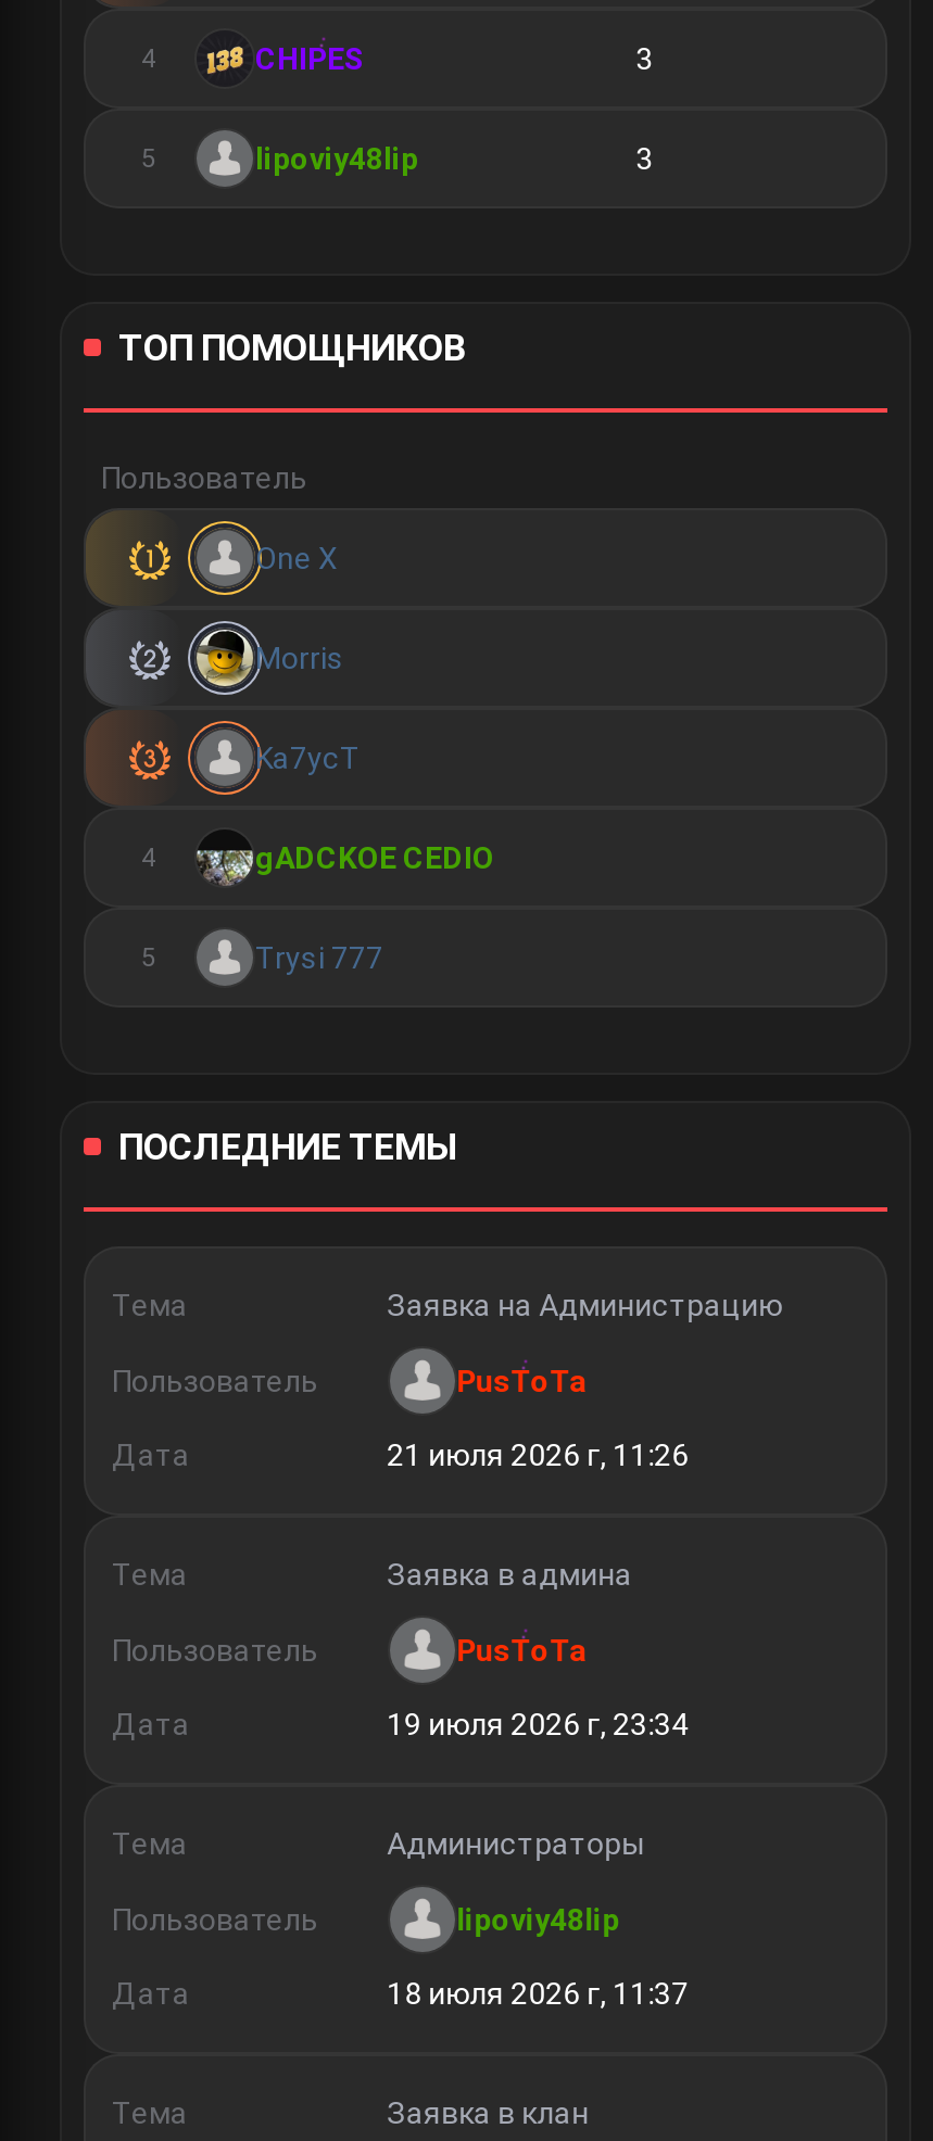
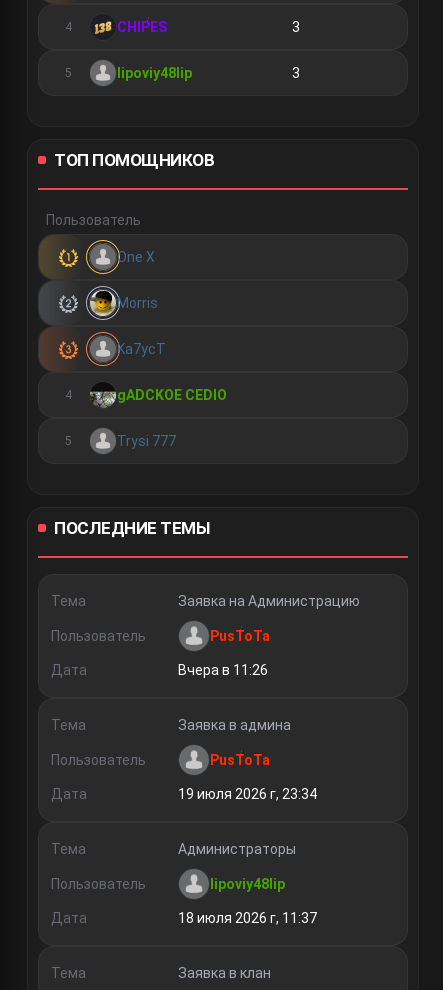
[387,1437,689,1472] 21 июля 2026 г, 11:26 -> [178,662,268,678] Вчера в 11:26

